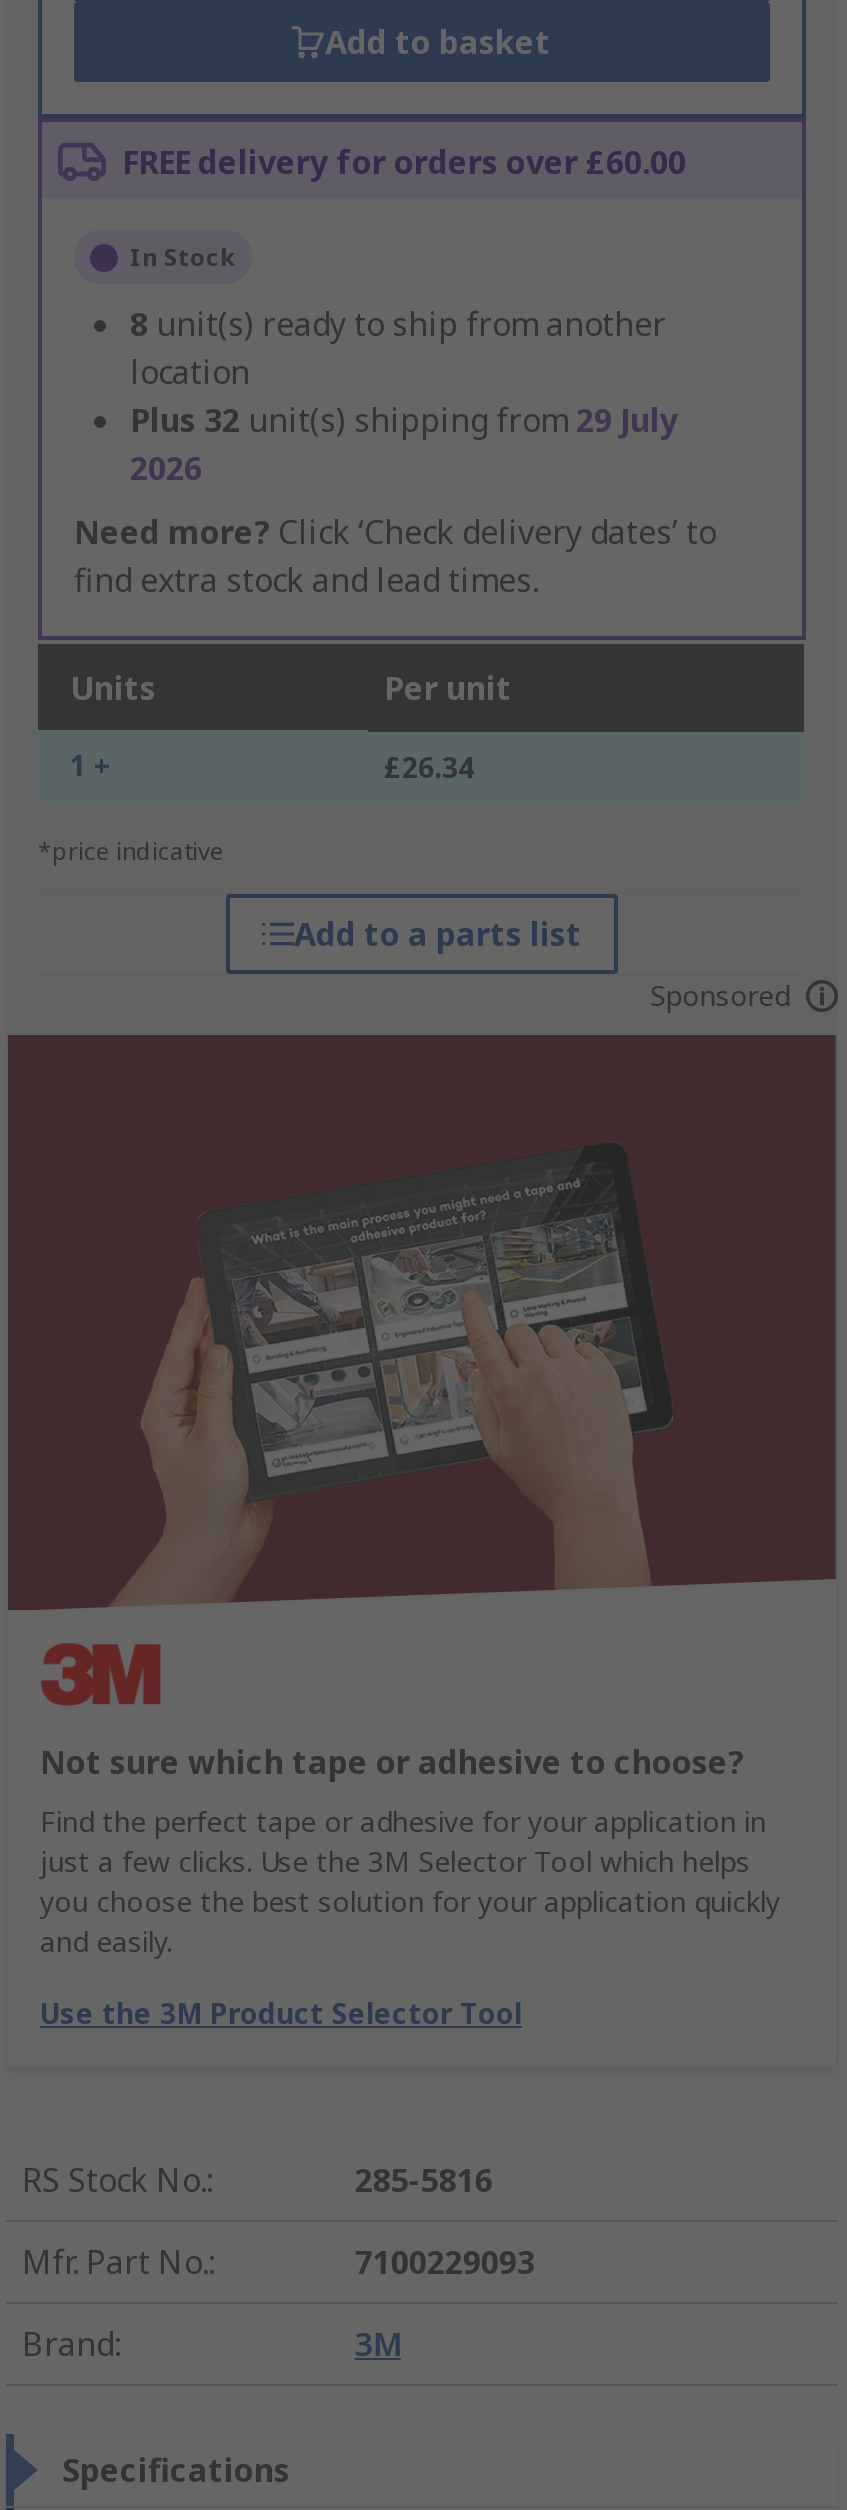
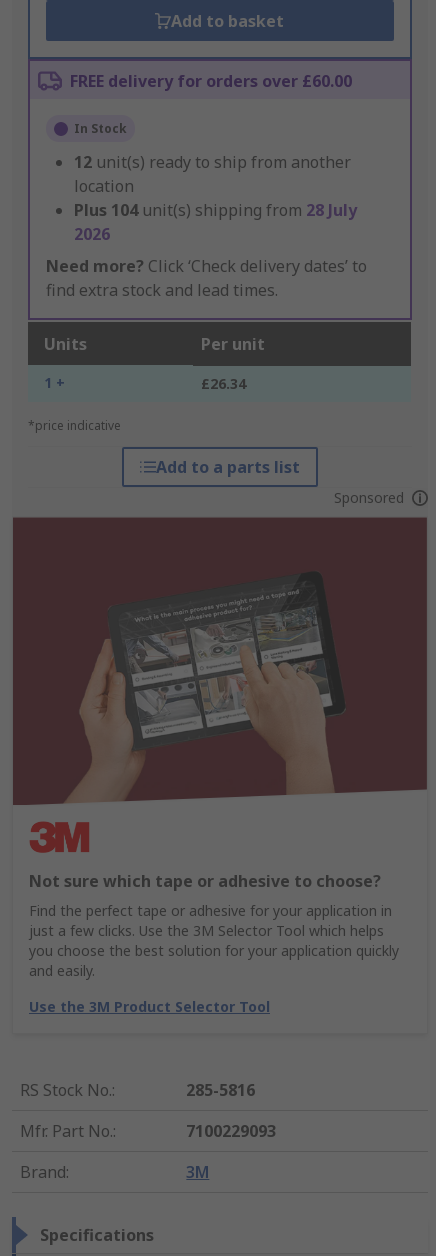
[130,303,666,347] 8 unit(s) ready to ship from another -> [74,151,351,173] 12 unit(s) ready to ship from another
[130,399,678,443] Plus 32 unit(s) shipping from 29 July -> [74,199,357,221] Plus 104 unit(s) shipping from 28 July

